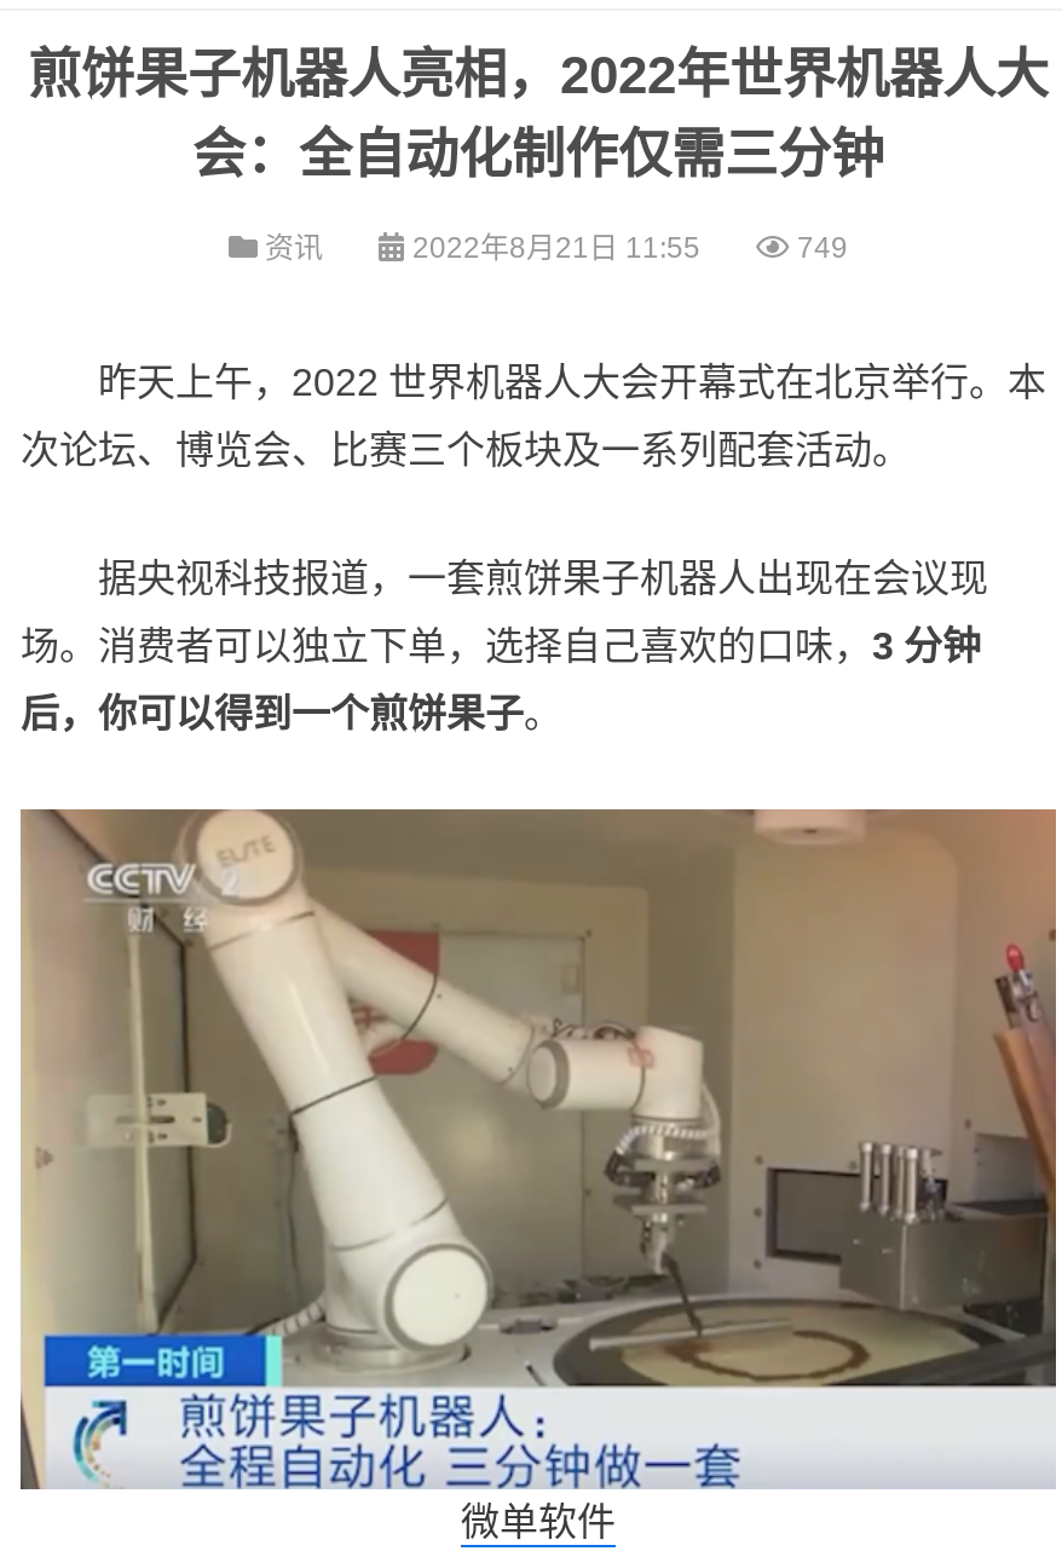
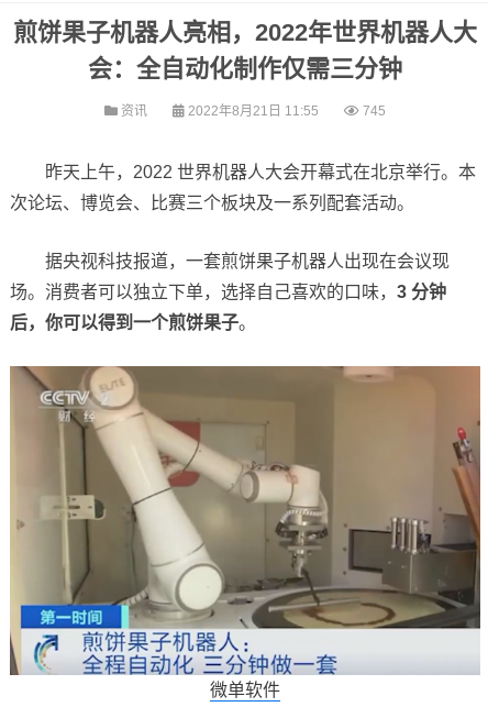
[790,231,848,265] 749 -> [359,103,386,119] 745

